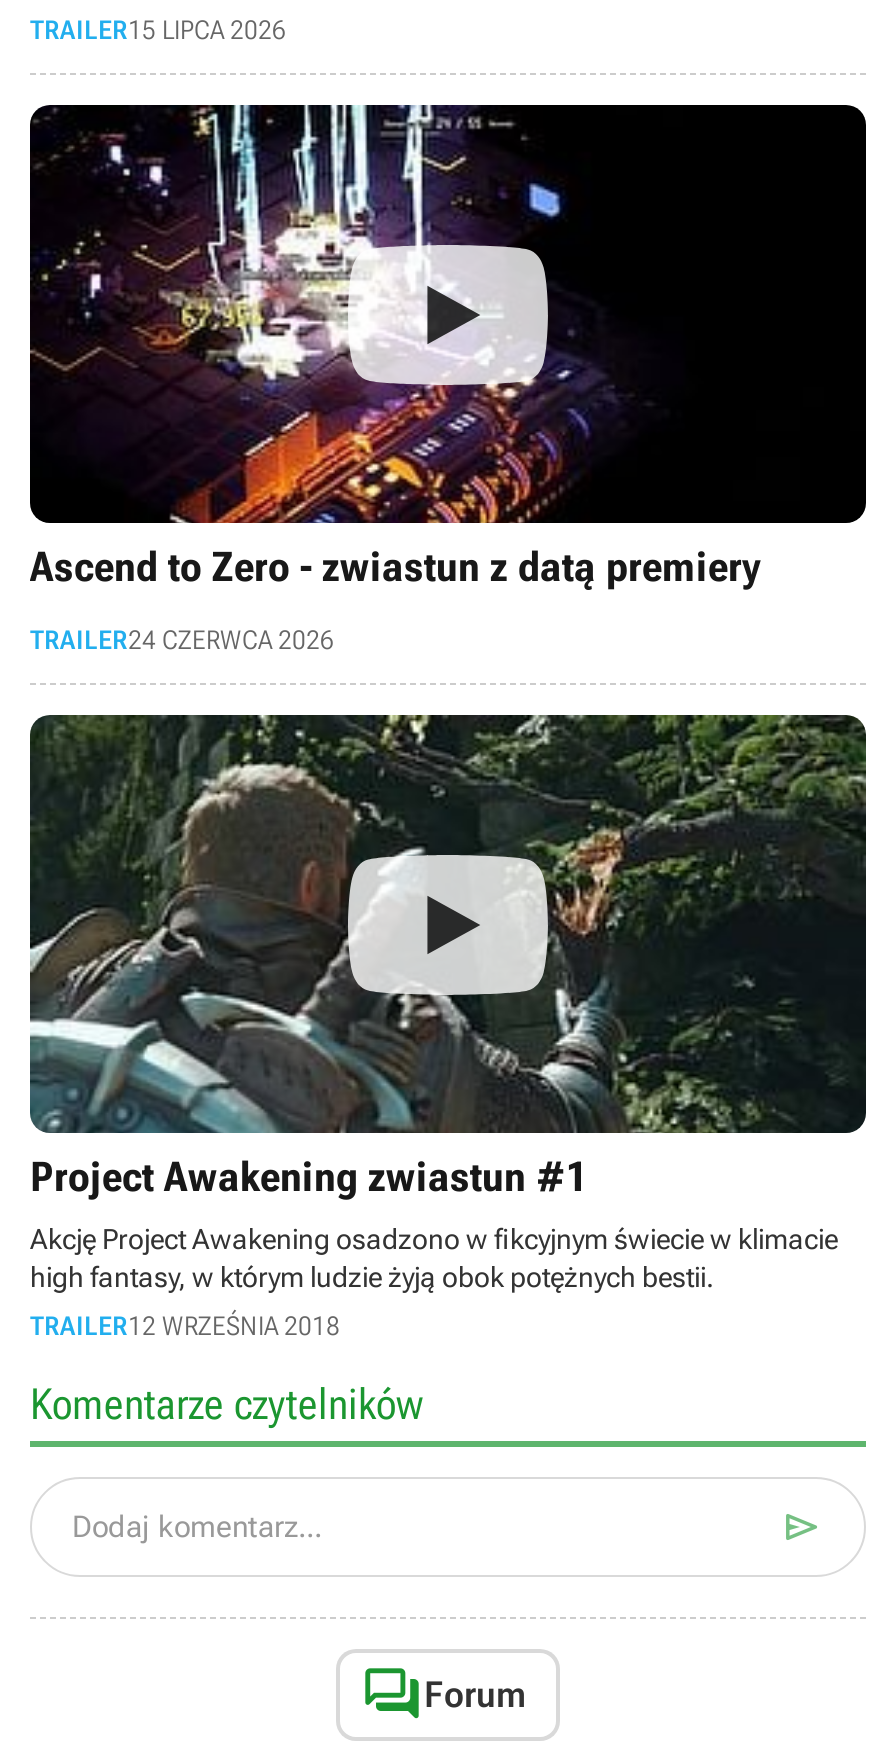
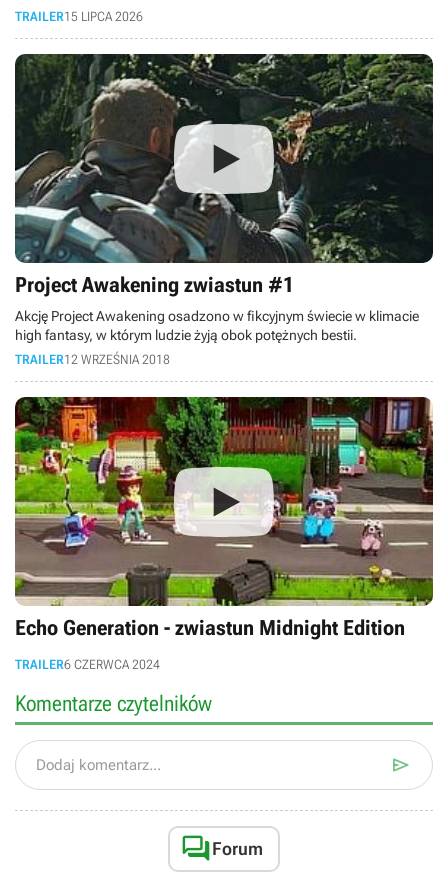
[28,103,866,655] [image] | Ascend to Zero - zwiastun z datą premiery | TRAILER24 CZERWCA 2026 -> none
moved [26,711,870,1341] -> [13,52,435,367]: [image] | Project Awakening zwiastun #1 | Akcję Project Awakening osadzono w fikcyjnym świecie w klimacie | high fantasy, w którym ludzie żyją obok potężnych bestii. | TRAILER12 WRZEŚNIA 2018
none -> [14,396,434,672] [image] | Echo Generation - zwiastun Midnight Edition | TRAILER6 CZERWCA 2024

